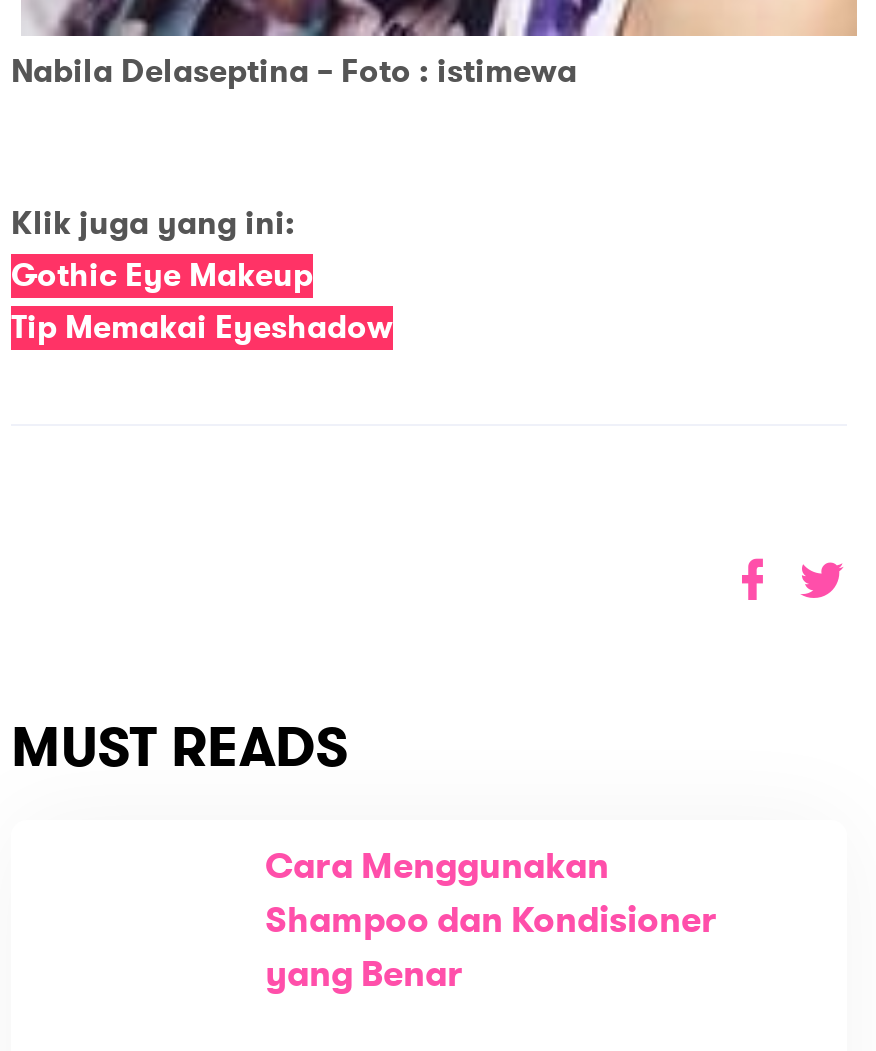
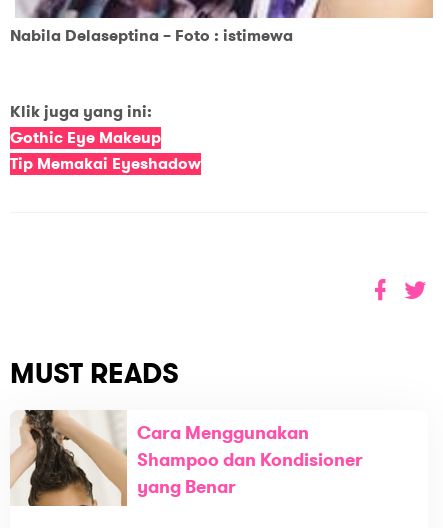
none -> [10,409,128,507] [image]

